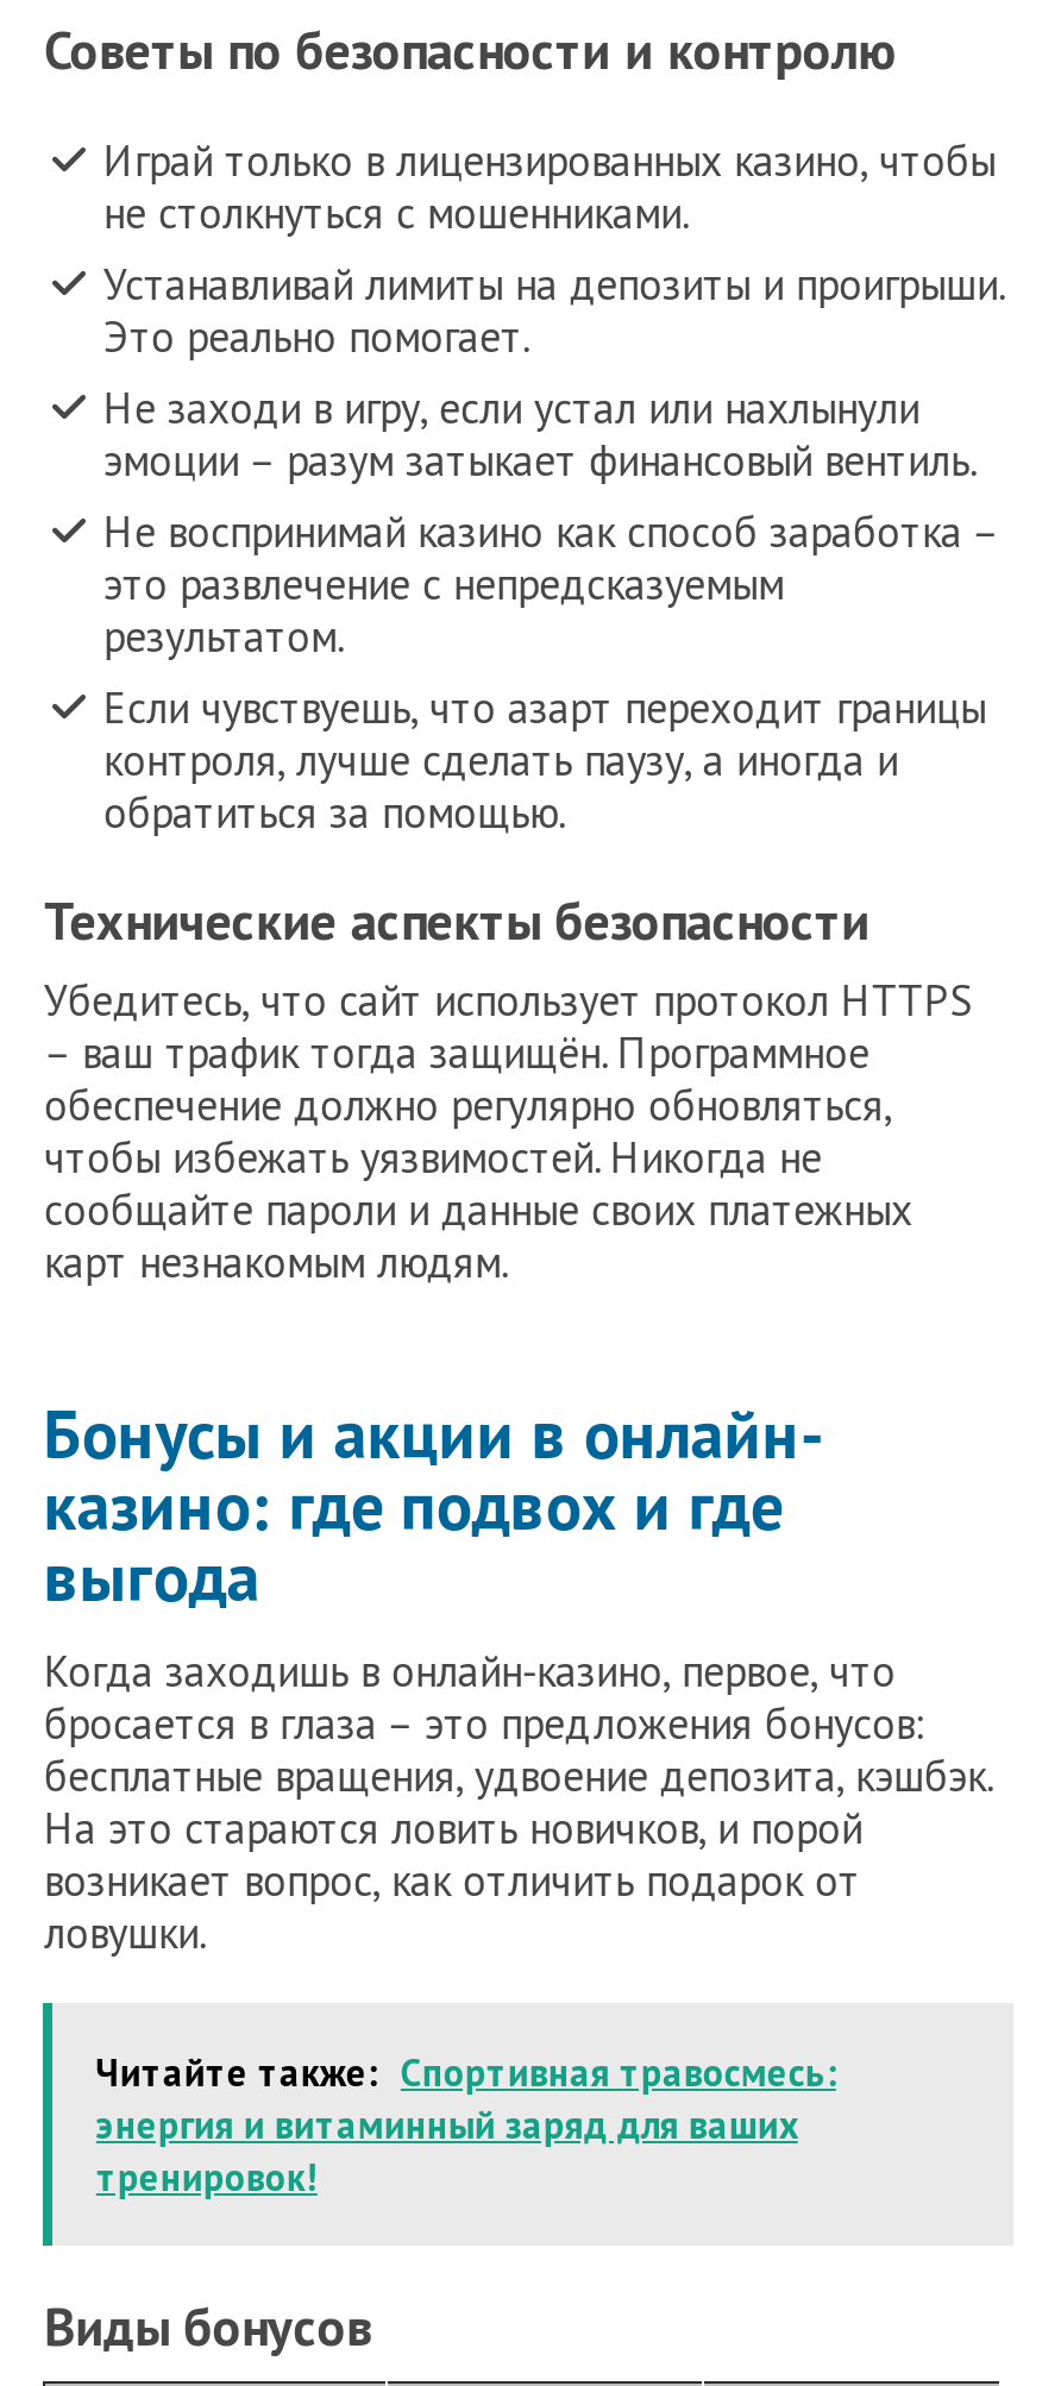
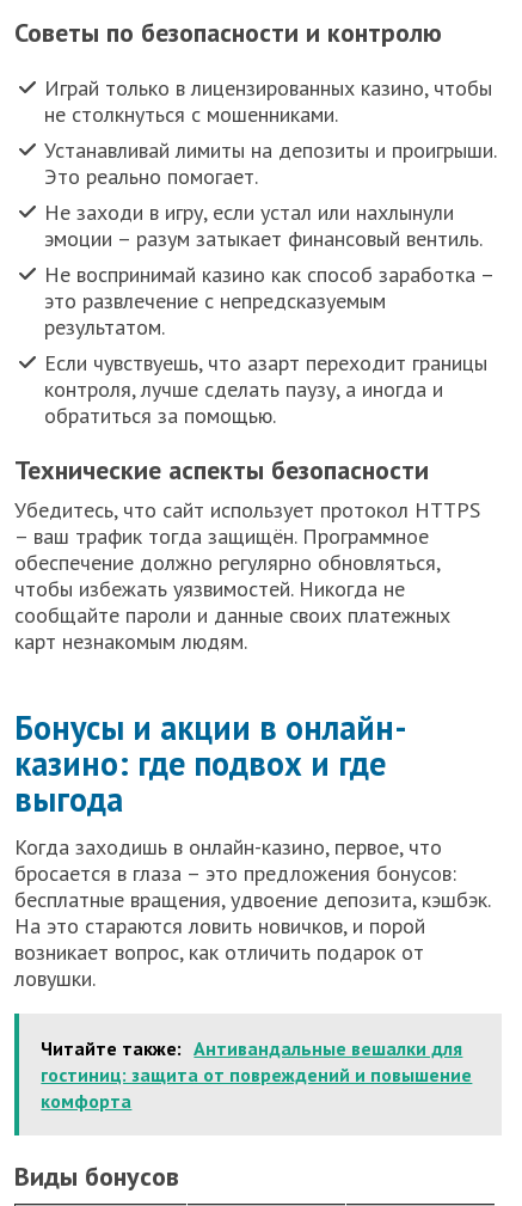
[96,2048,836,2200] Читайте также: Спортивная травосмесь: | энергия и витаминный заряд для ваших | тренировок! -> [41,1036,472,1113] Читайте также: Антивандальные вешалки для | гостиниц: защита от повреждений и повышение | комфорта

